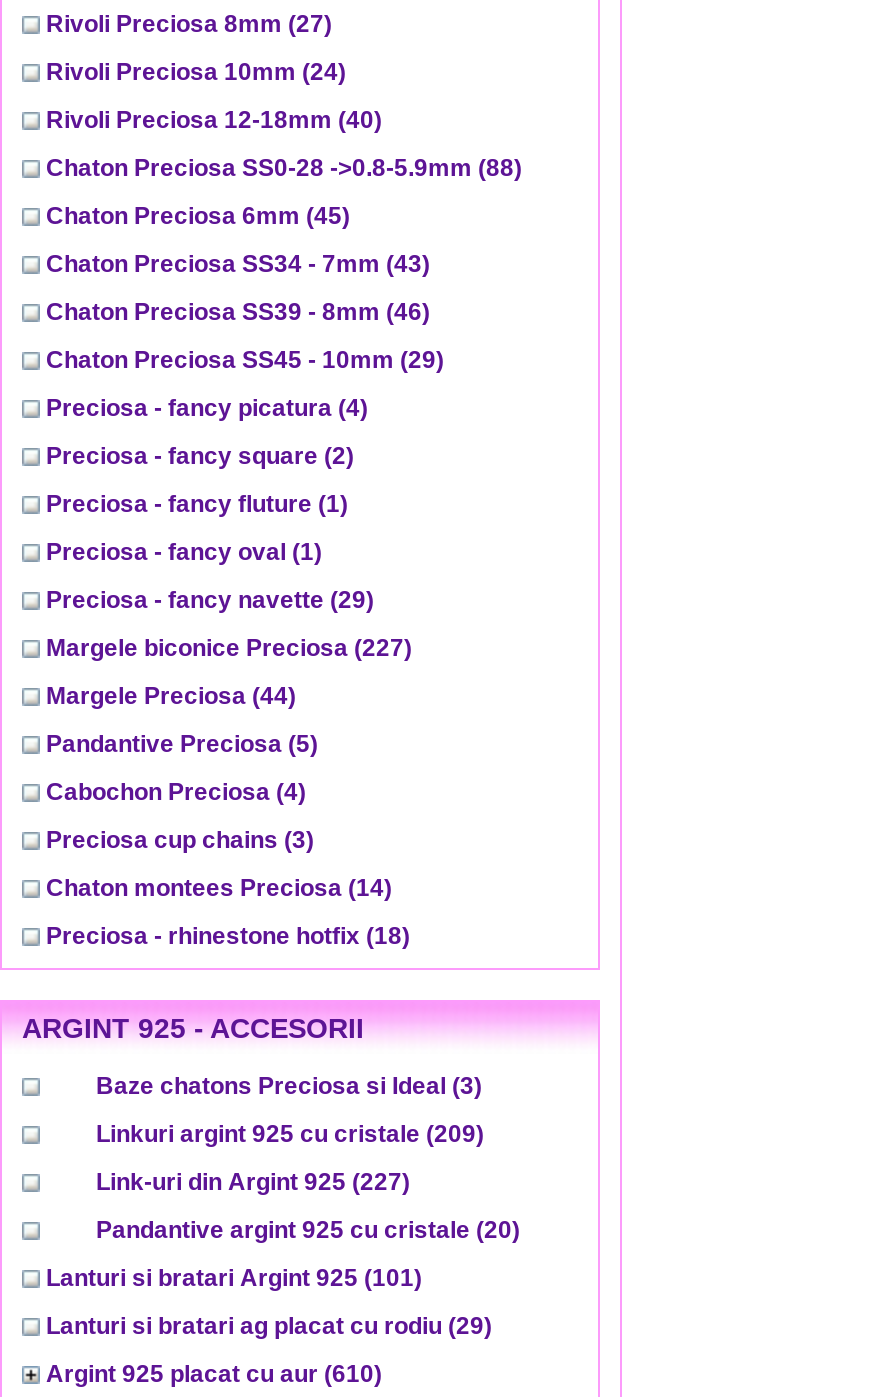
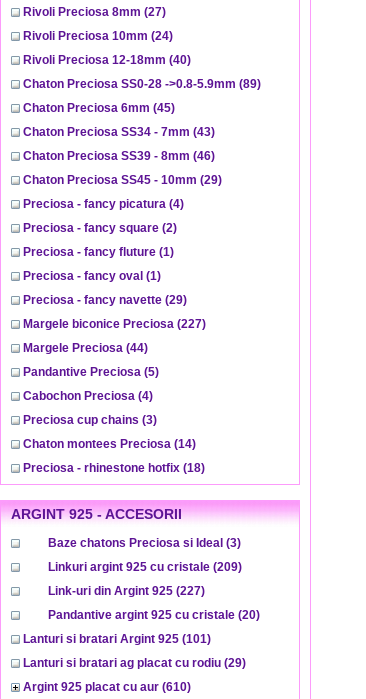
[46,154,522,182] Chaton Preciosa SS0-28 ->0.8-5.9mm (88) -> [23,77,261,91] Chaton Preciosa SS0-28 ->0.8-5.9mm (89)

